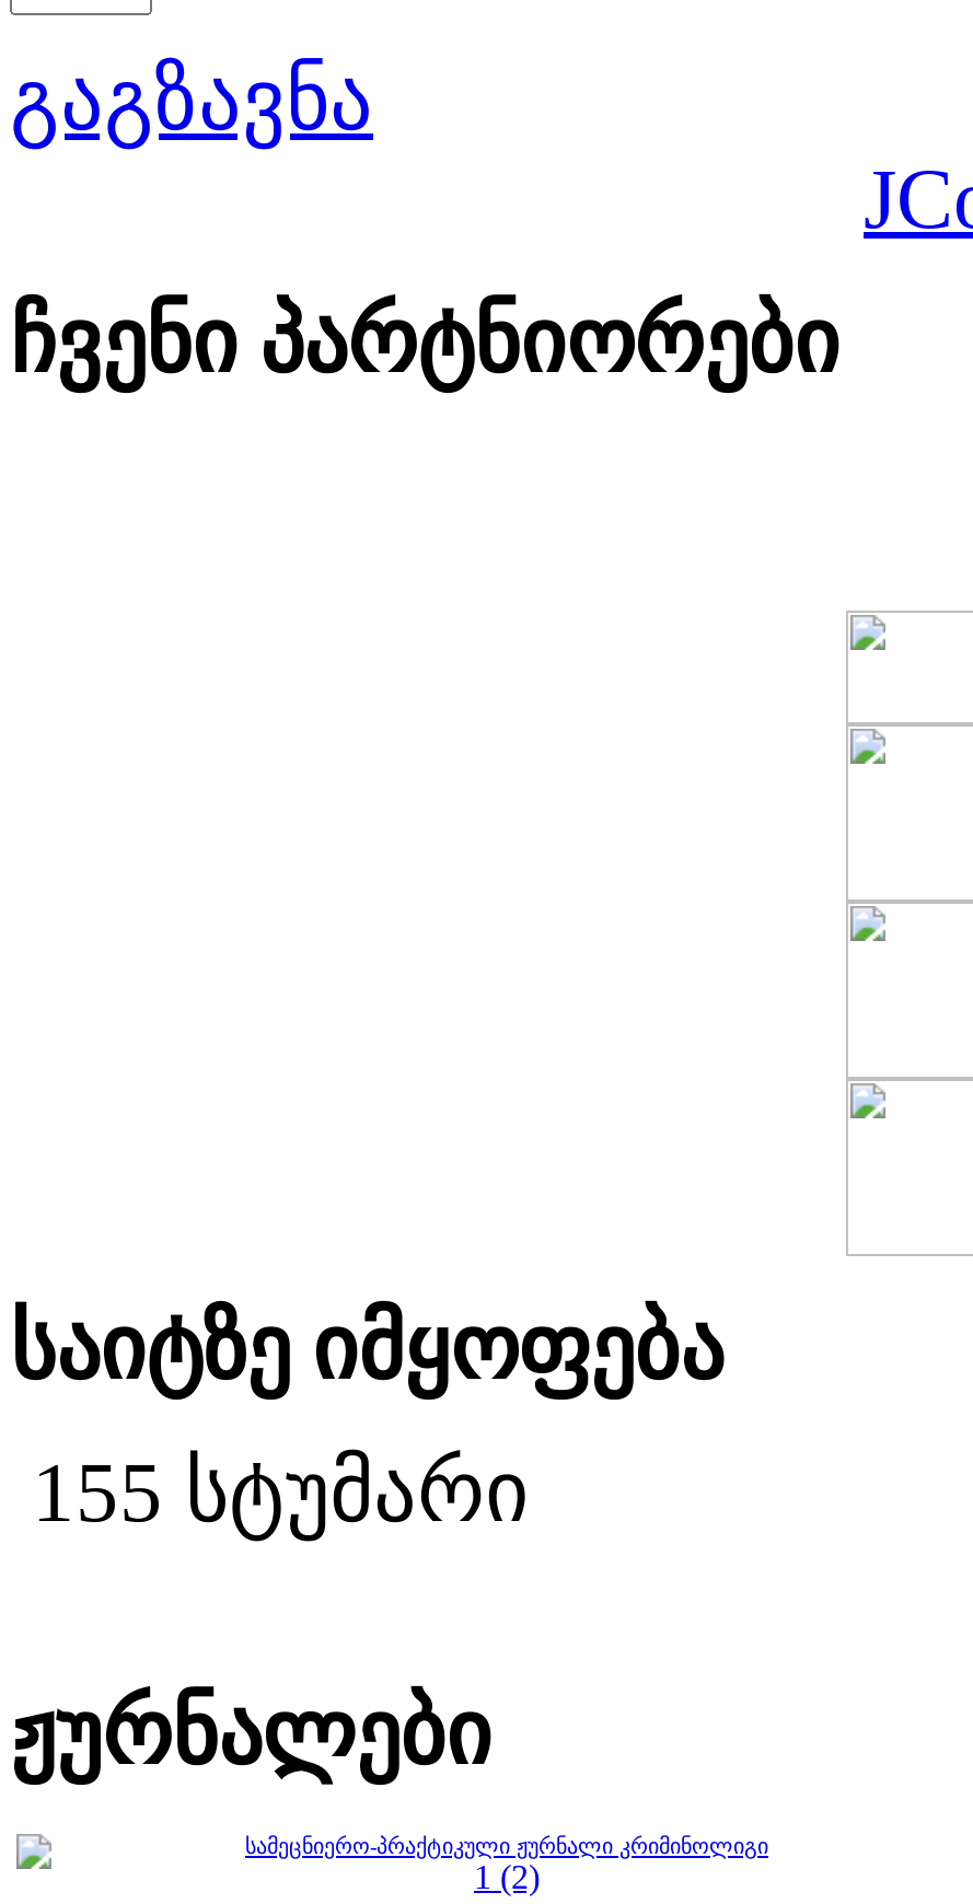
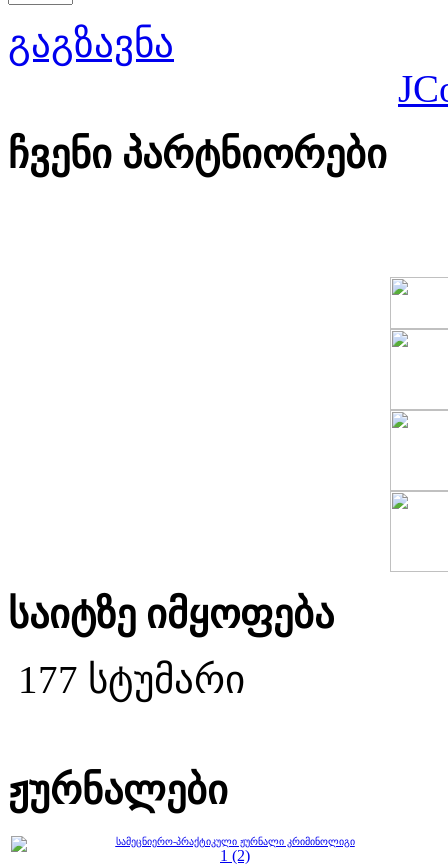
[10,1445,551,1539] 155 სტუმარი -> [8,658,255,701] 177 სტუმარი

